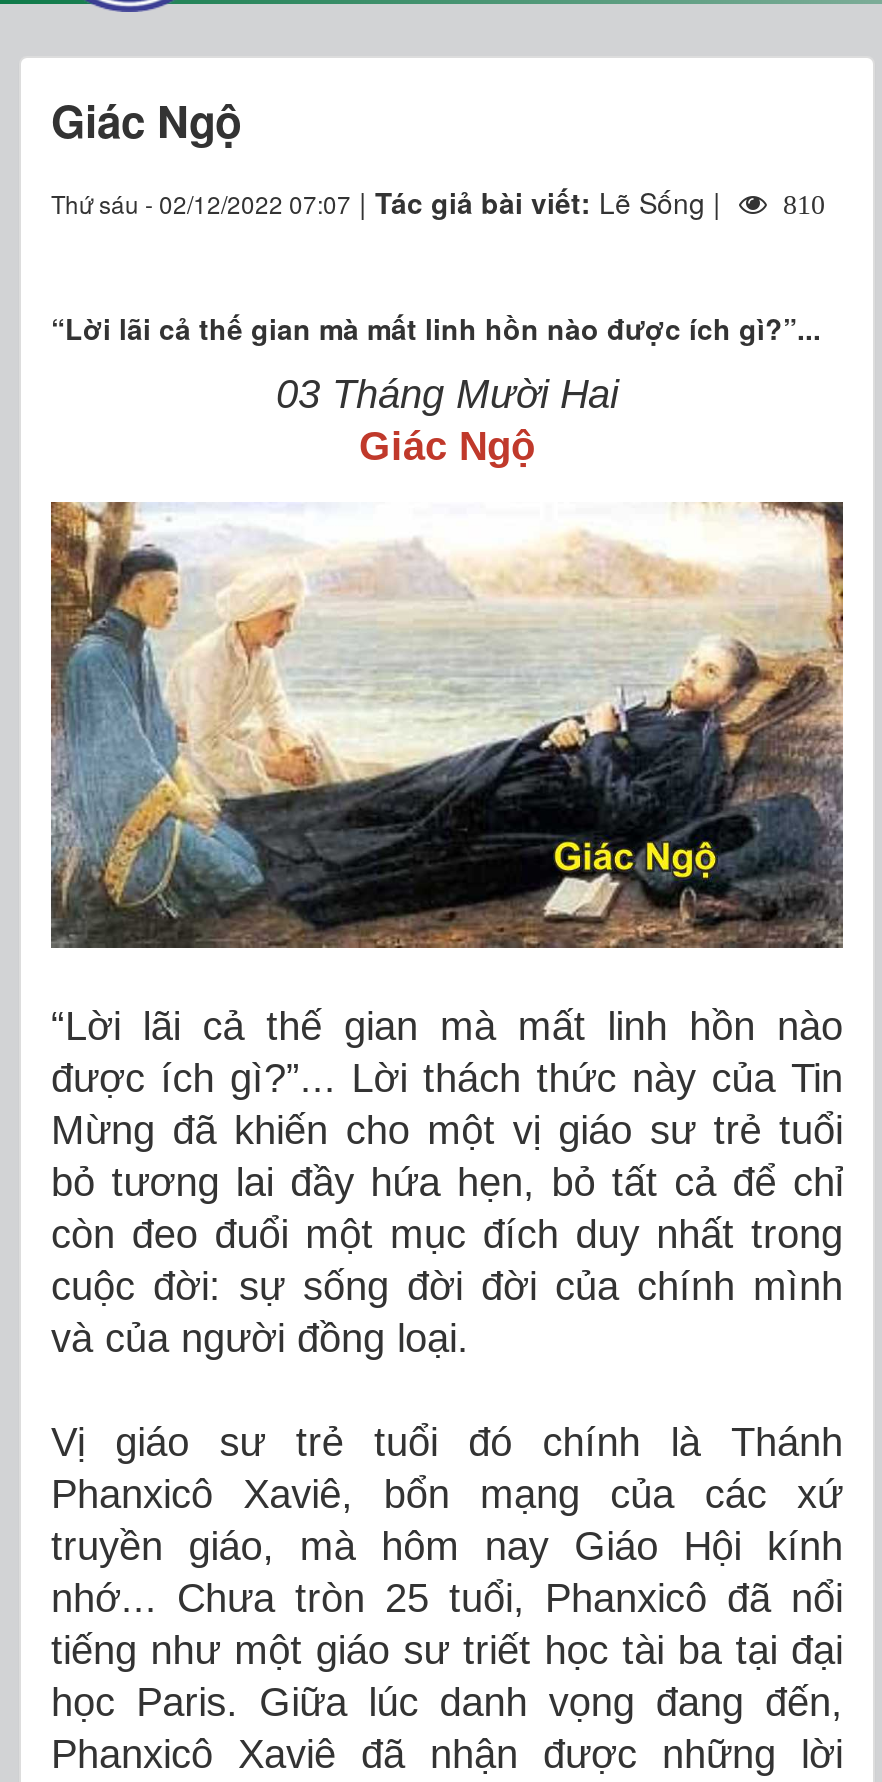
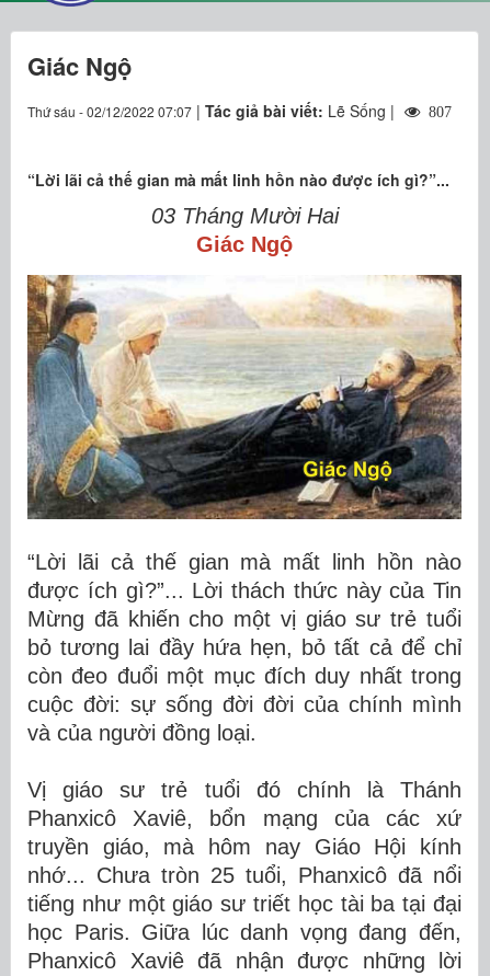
[767,190,825,218] 810 -> [420,104,452,119] 807

